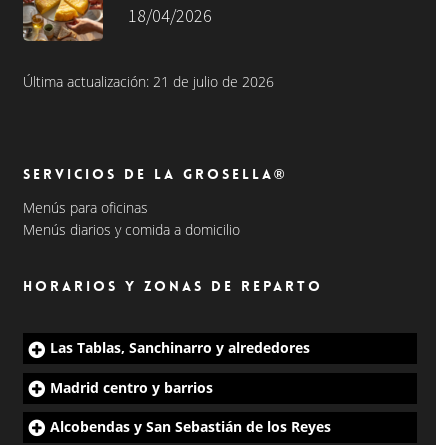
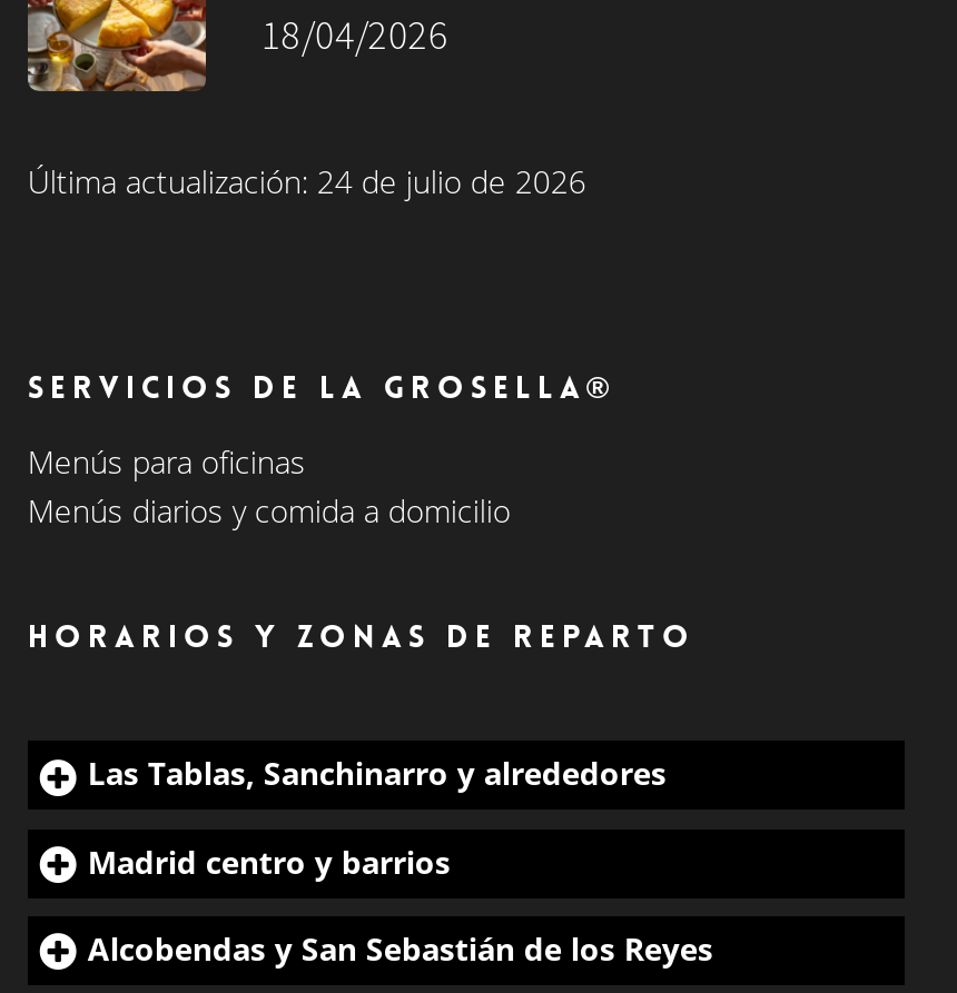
[23,72,274,91] Última actualización: 21 de julio de 2026 -> [28,161,586,203] Última actualización: 24 de julio de 2026

